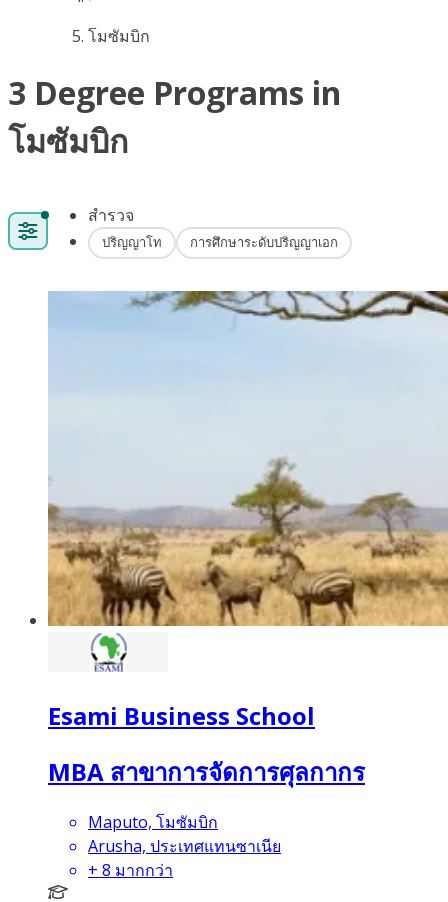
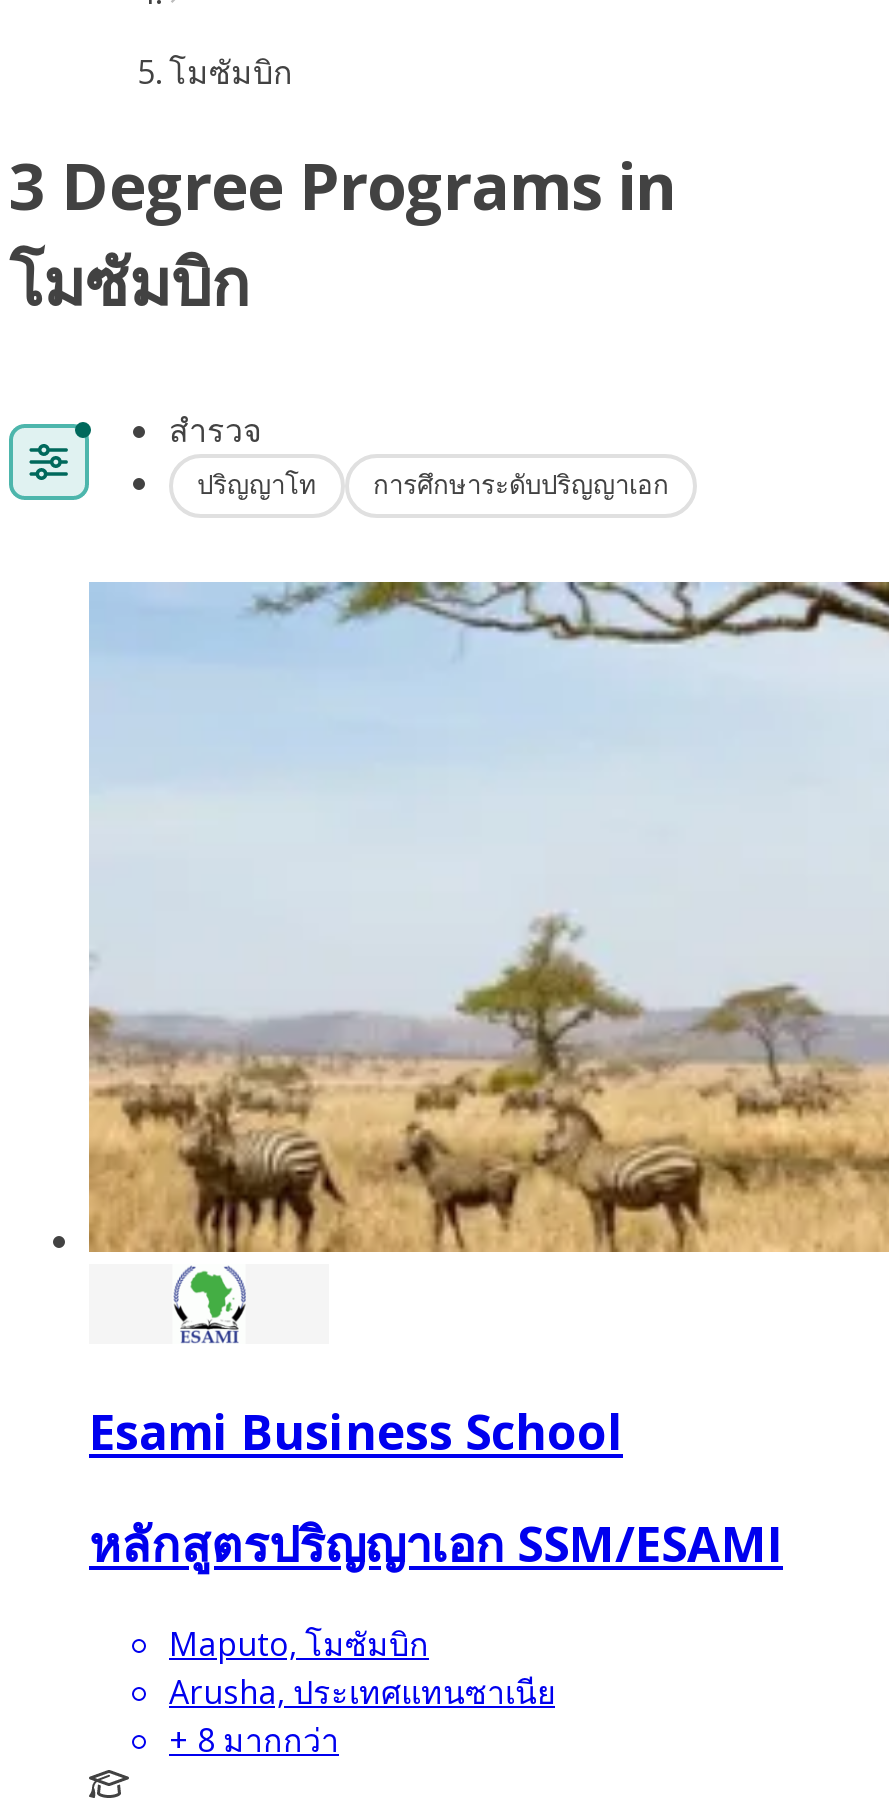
[48,755,365,788] MBA สาขาการจัดการศุลกากร -> [89,1509,783,1575] หลักสูตรปริญญาเอก SSM/ESAMI

